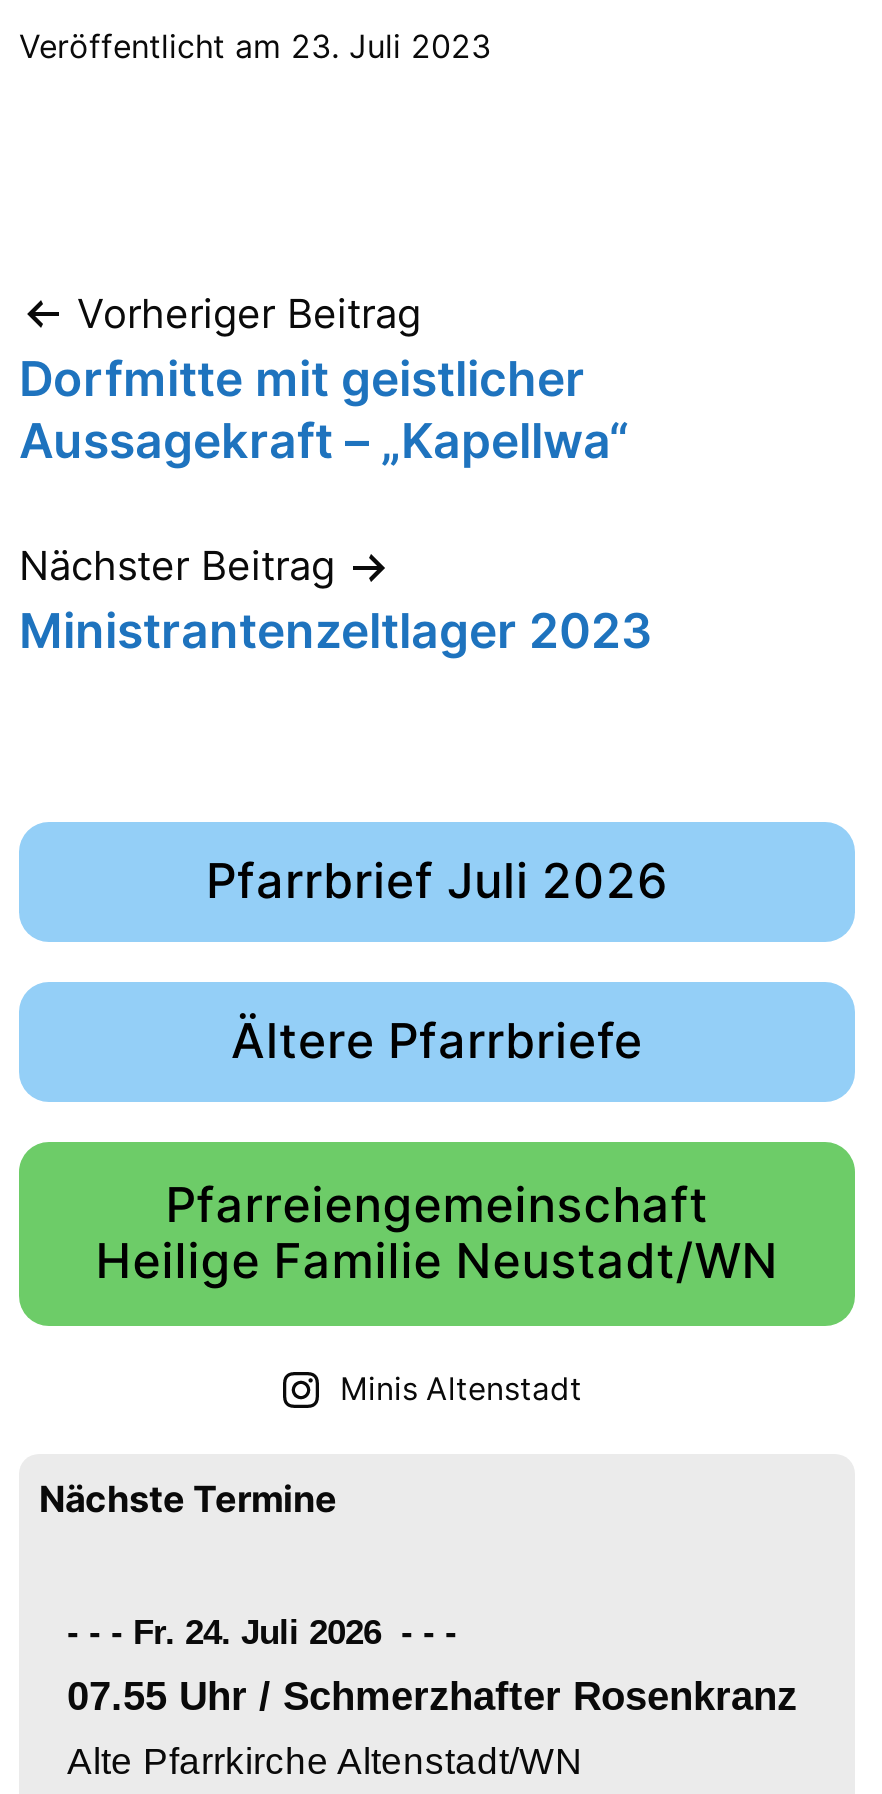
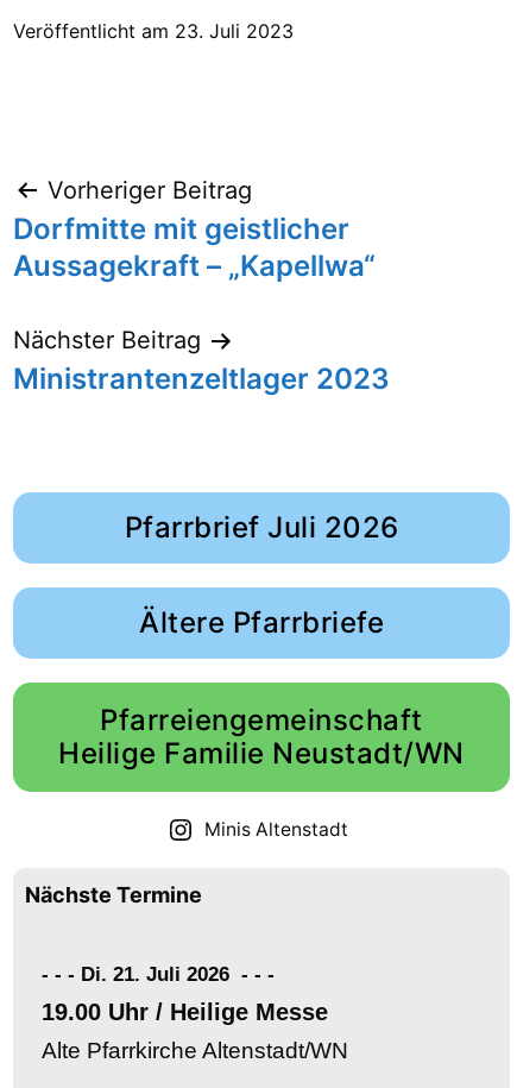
[67,1612,457,1652] - - - Fr. 24. Juli 2026 - - - -> [42,962,275,986] - - - Di. 21. Juli 2026 - - -
[67,1674,797,1718] 07.55 Uhr / Schmerzhafter Rosenkranz -> [42,999,328,1025] 19.00 Uhr / Heilige Messe

